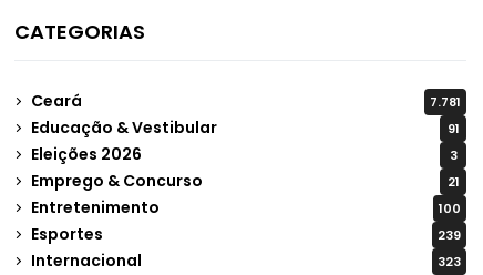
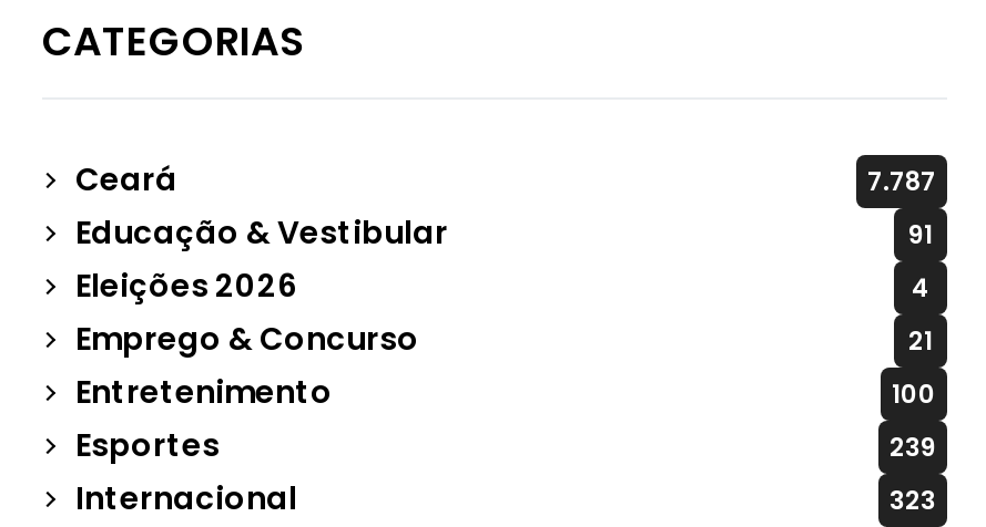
[430,93,461,111] 7.781 -> [867,163,936,199] 7.787
[449,146,457,164] 3 -> [912,270,929,305] 4

